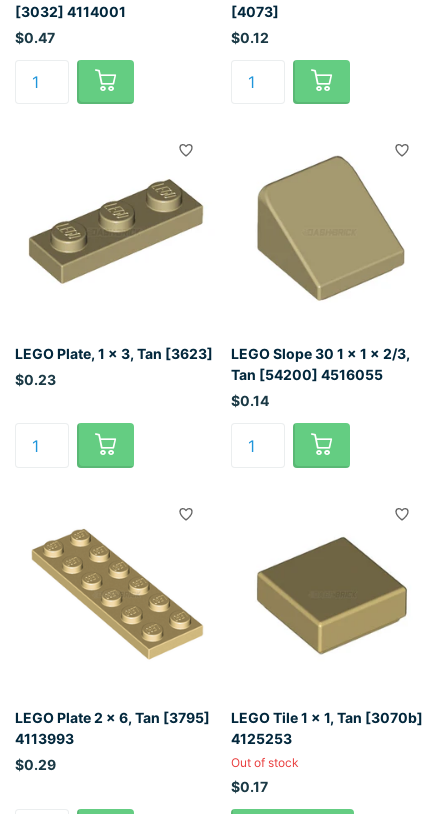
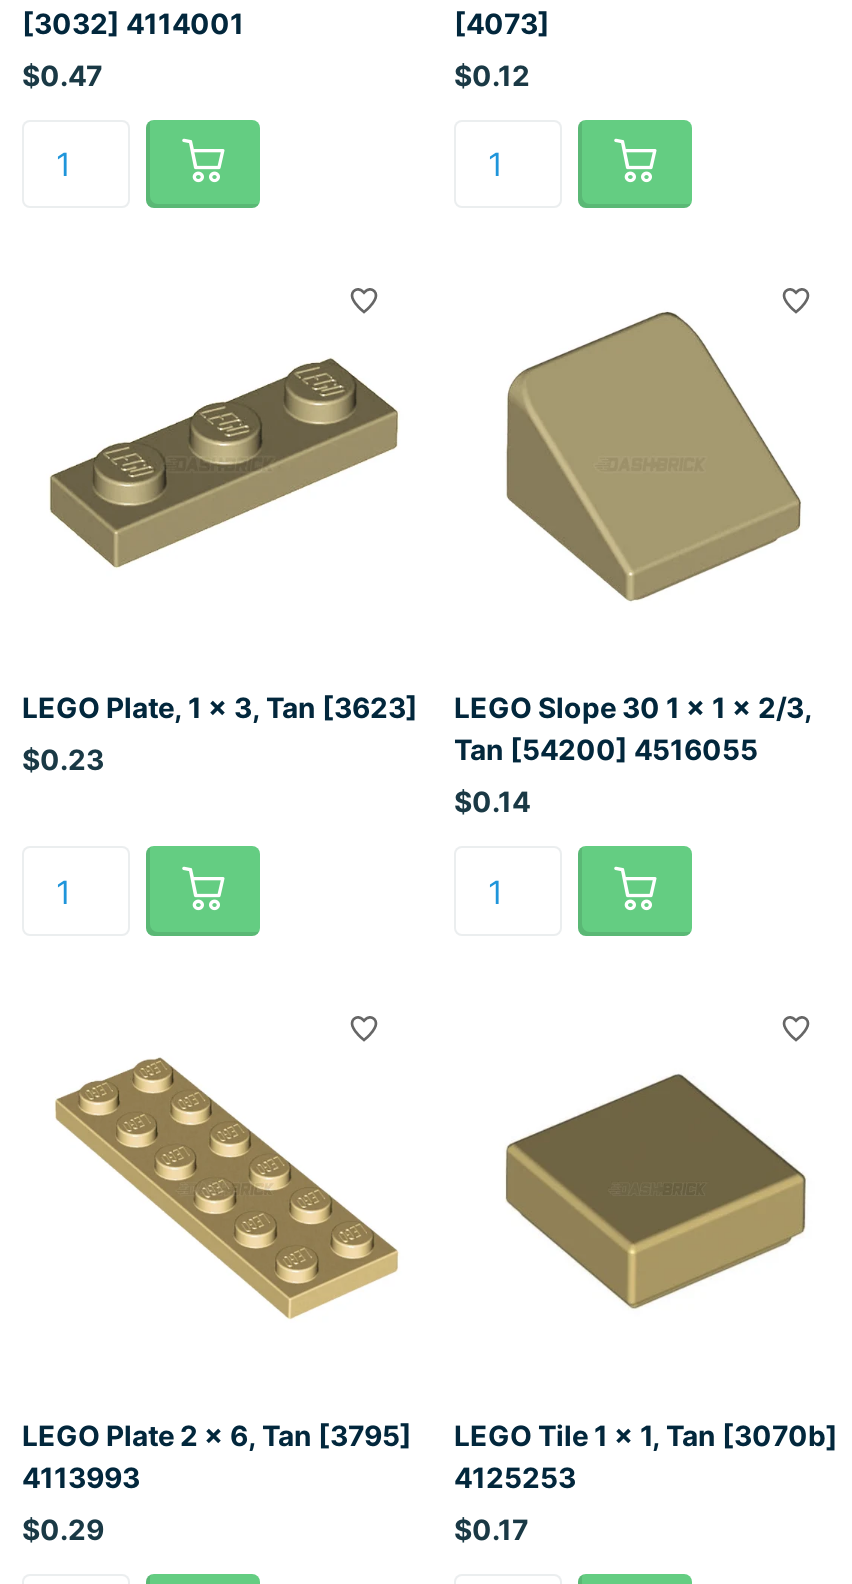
[231,755,299,770] Out of stock -> none

